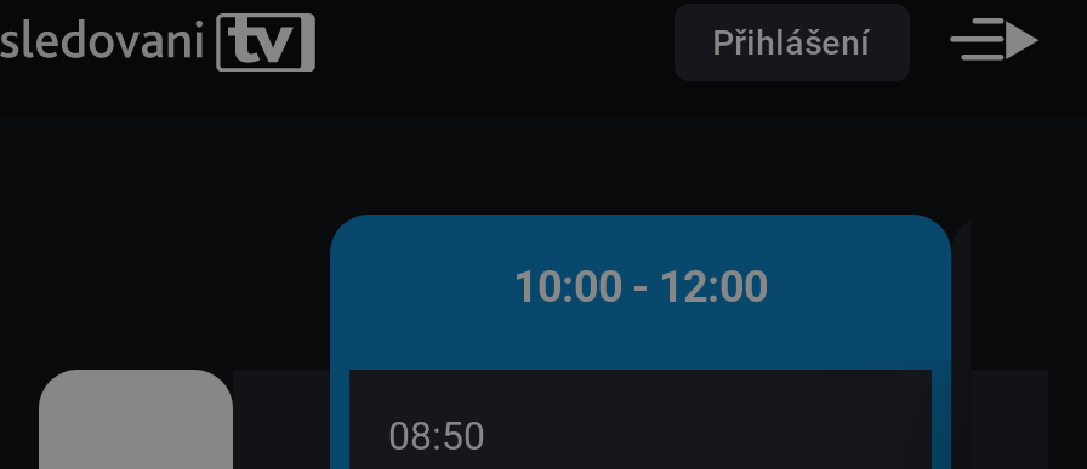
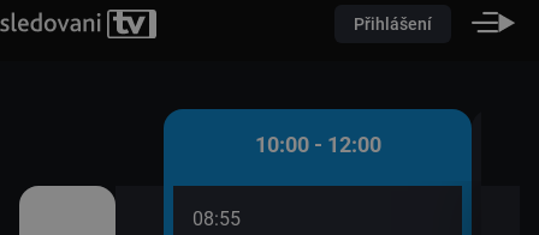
[388,413,485,459] 08:50 -> [192,207,241,230] 08:55

